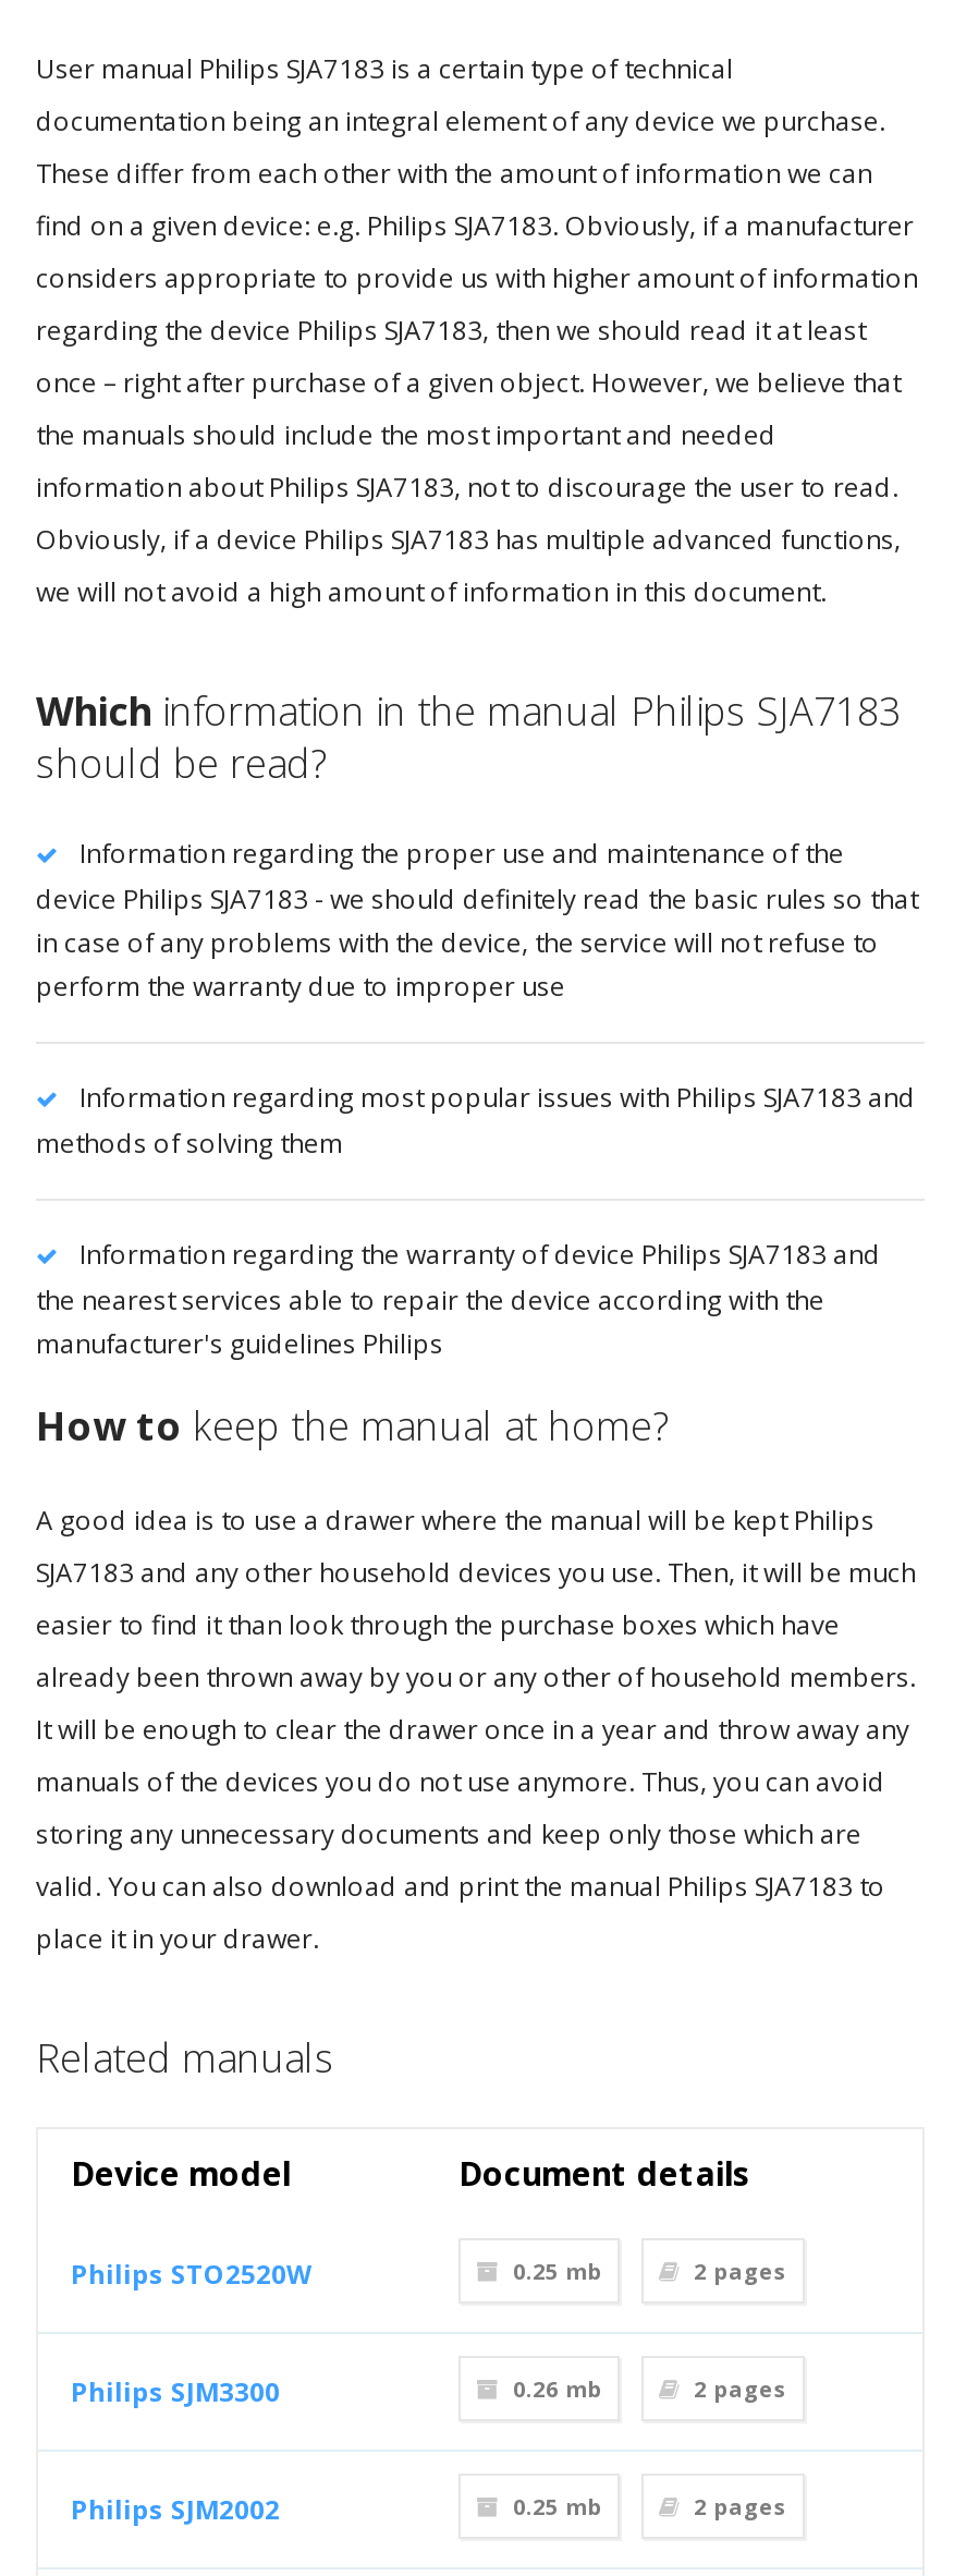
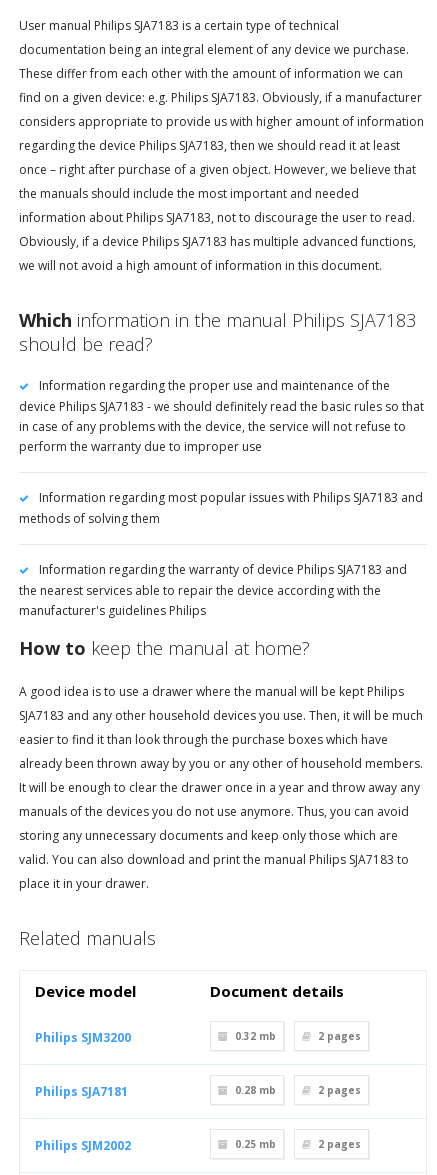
[71,2256,313,2293] Philips STO2520W -> [35,1029,131,1046] Philips SJM3200
[513,2256,602,2286] 0.25 mb -> [235,1029,276,1043] 0.32 mb
[71,2373,280,2410] Philips SJM3300 -> [35,1083,128,1100] Philips SJA7181
[513,2373,602,2404] 0.26 mb -> [235,1083,276,1097] 0.28 mb

